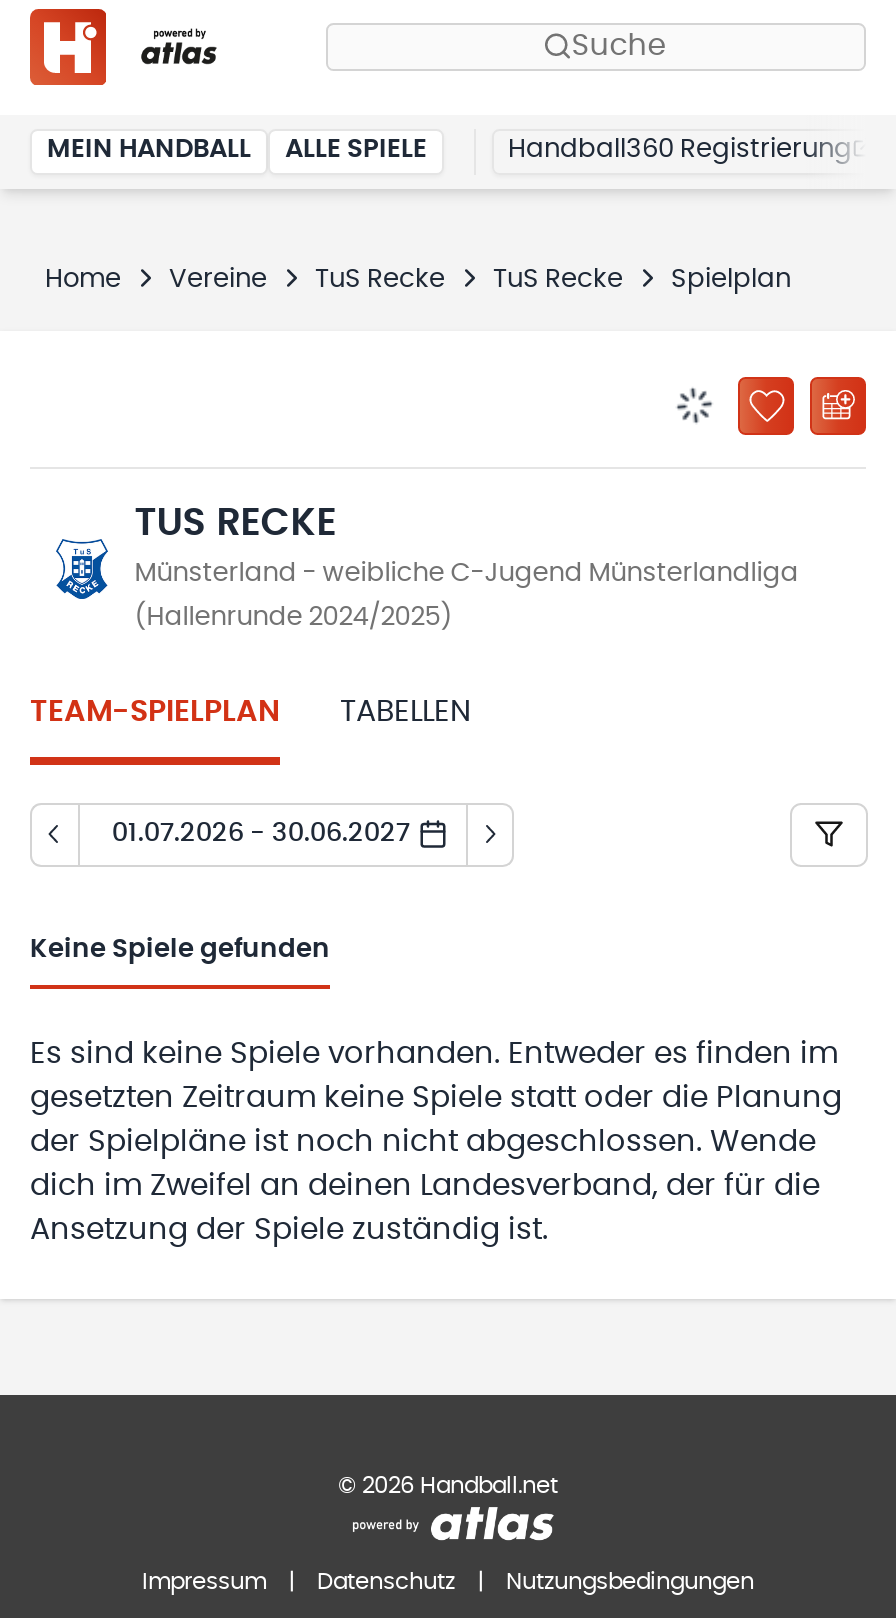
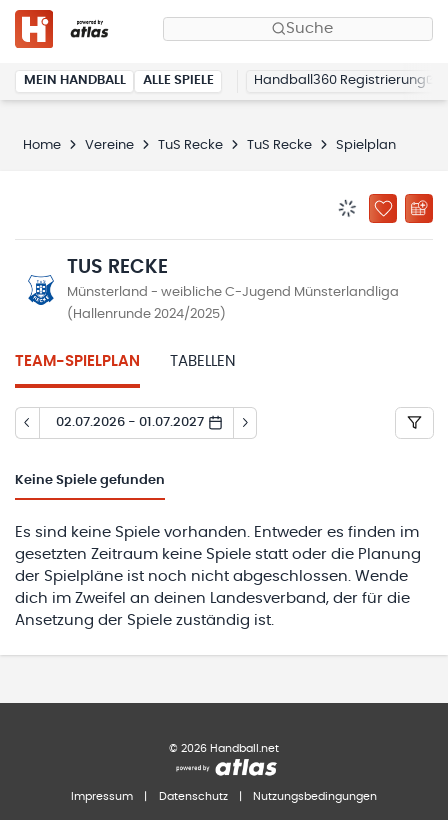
[112,820,410,846] 01.07.2026 - 30.06.2027 -> [56,416,204,429] 02.07.2026 - 01.07.2027

